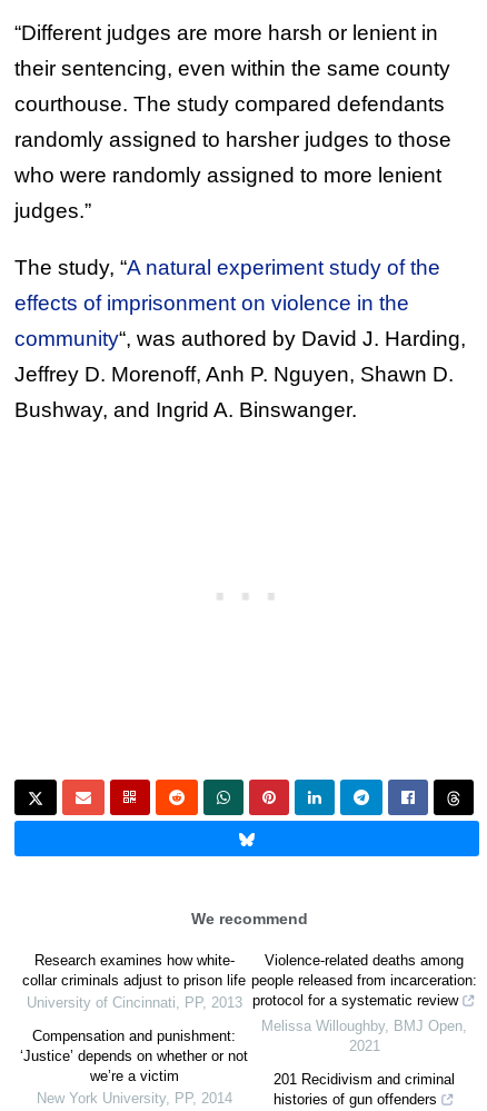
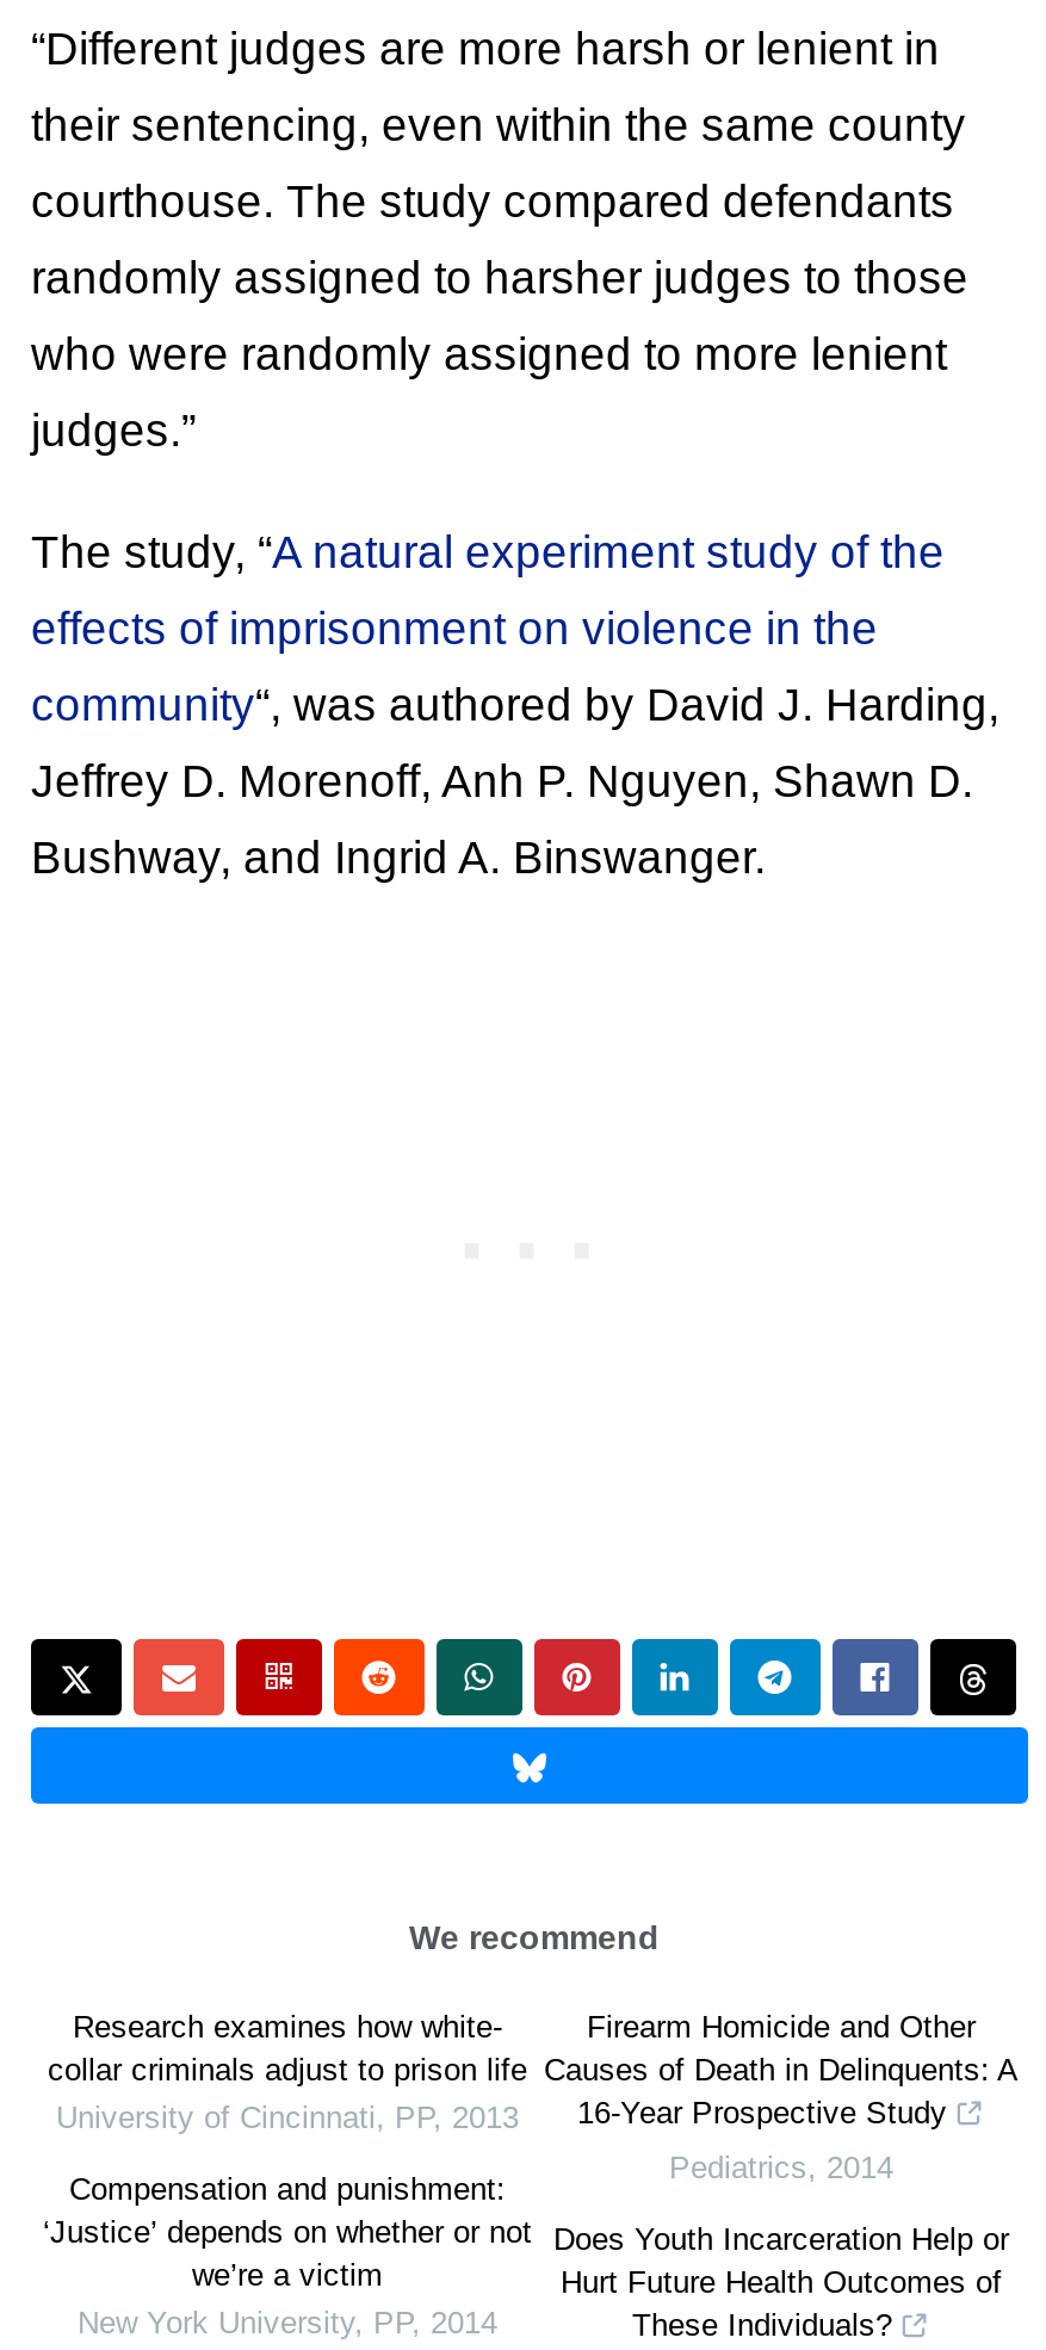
[251,952,477,1008] Violence-related deaths among | people released from incarceration: | protocol for a systematic review -> [544,2008,1019,2130] Firearm Homicide and Other | Causes of Death in Delinquents: A | 16-Year Prospective Study
[261,1017,467,1054] Melissa Willoughby, BMJ Open, | 2021 -> [669,2149,893,2185] Pediatrics, 2014
[274,1071,455,1107] 201 Recidivism and criminal | histories of gun offenders -> [553,2221,1009,2342] Does Youth Incarceration Help or | Hurt Future Health Outcomes of | These Individuals?

